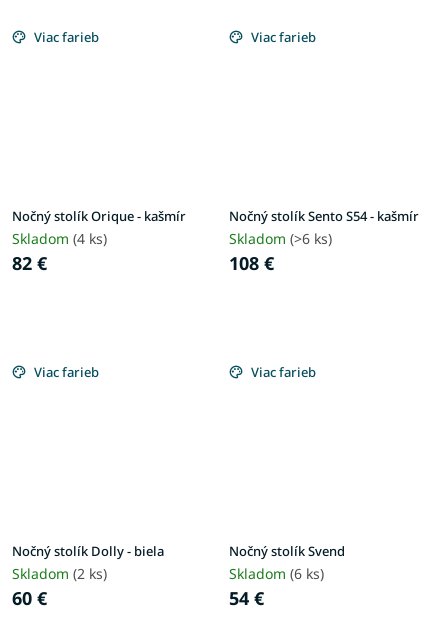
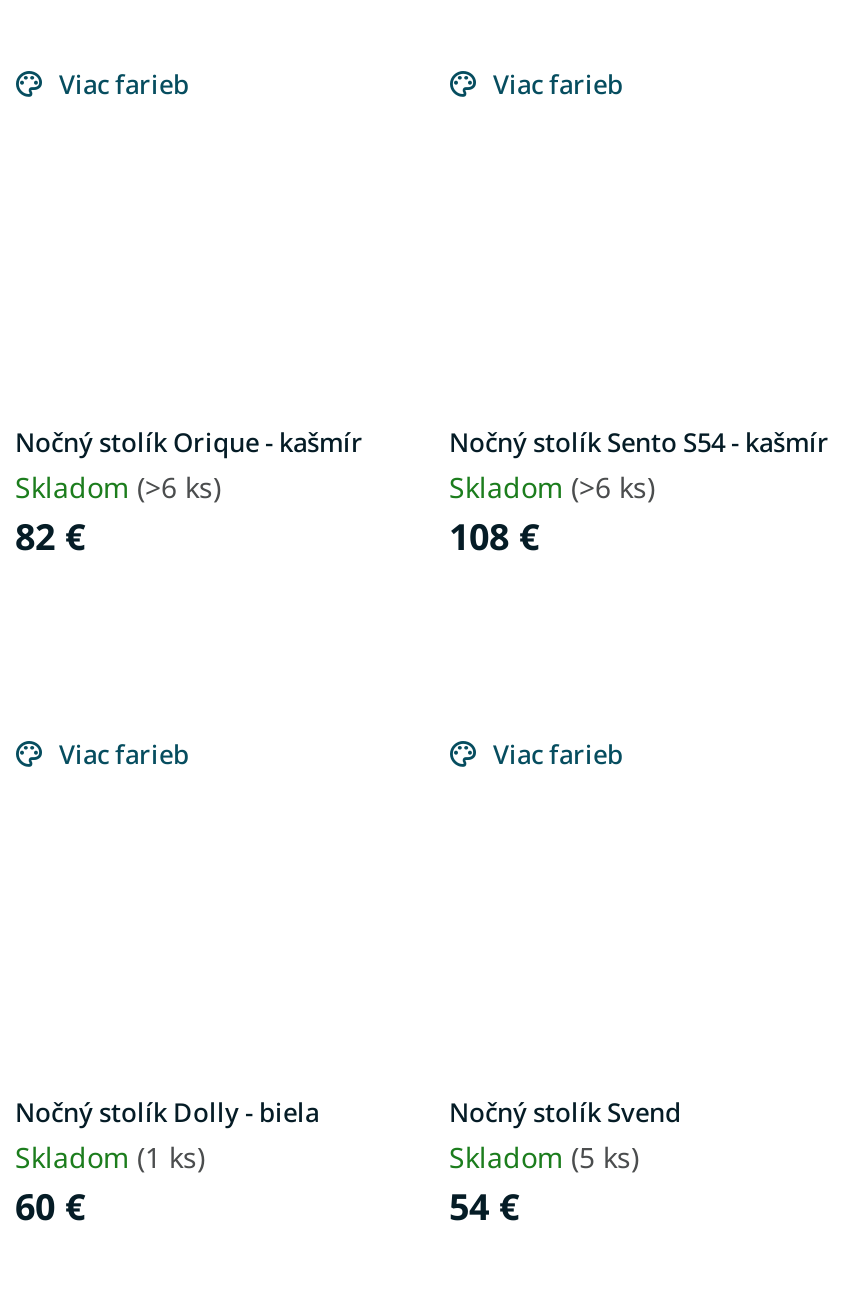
[12,229,107,248] Skladom (4 ks) -> [15,468,221,506] Skladom (>6 ks)
[12,564,107,583] Skladom (2 ks) -> [15,1138,205,1176] Skladom (1 ks)
[229,564,324,583] Skladom (6 ks) -> [449,1138,639,1176] Skladom (5 ks)

